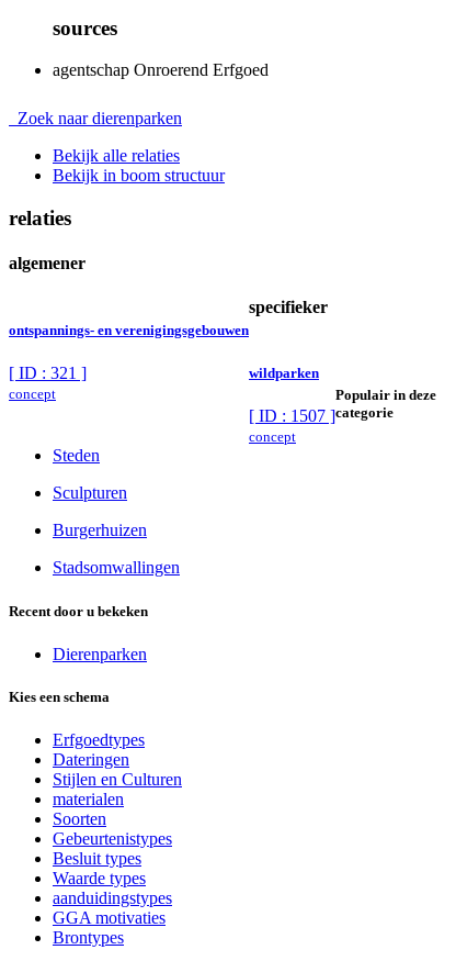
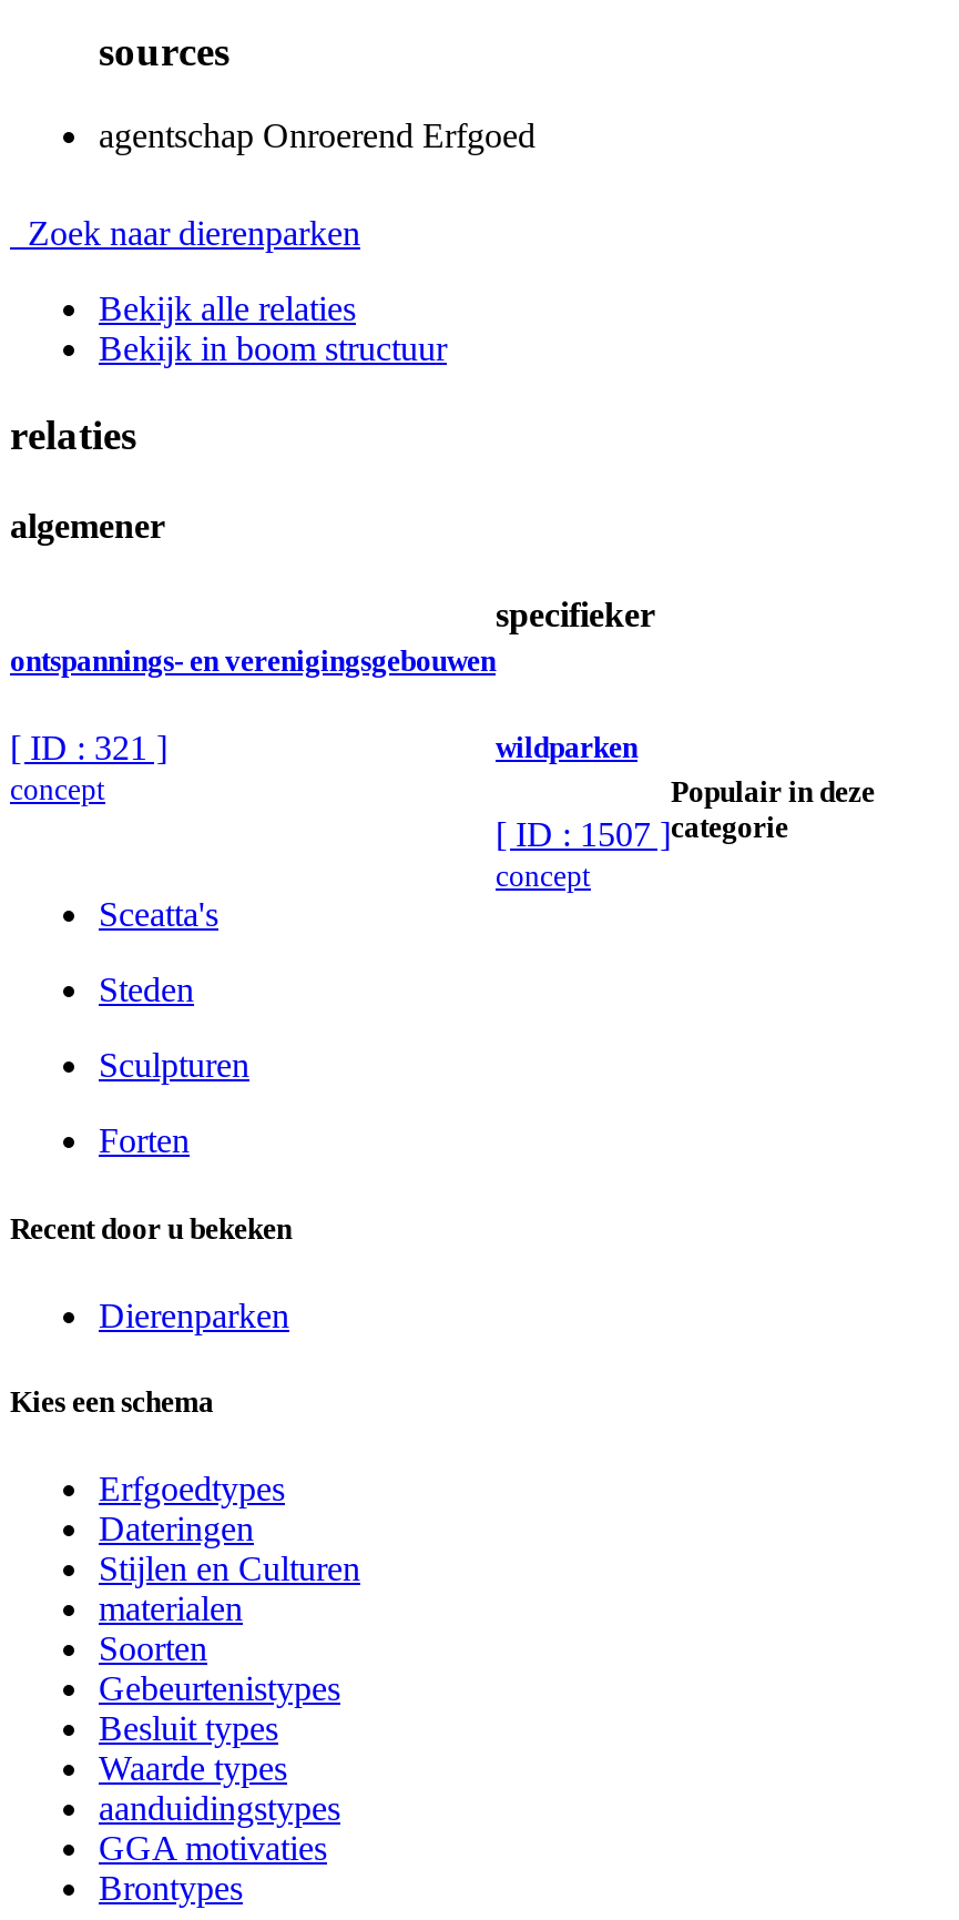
none -> [99,896,218,933] Sceatta's
moved [53,446,127,502] -> [99,971,249,1084]: Steden | Sculpturen
[53,521,180,577] Burgerhuizen | Stadsomwallingen -> [99,1122,190,1160] Forten

